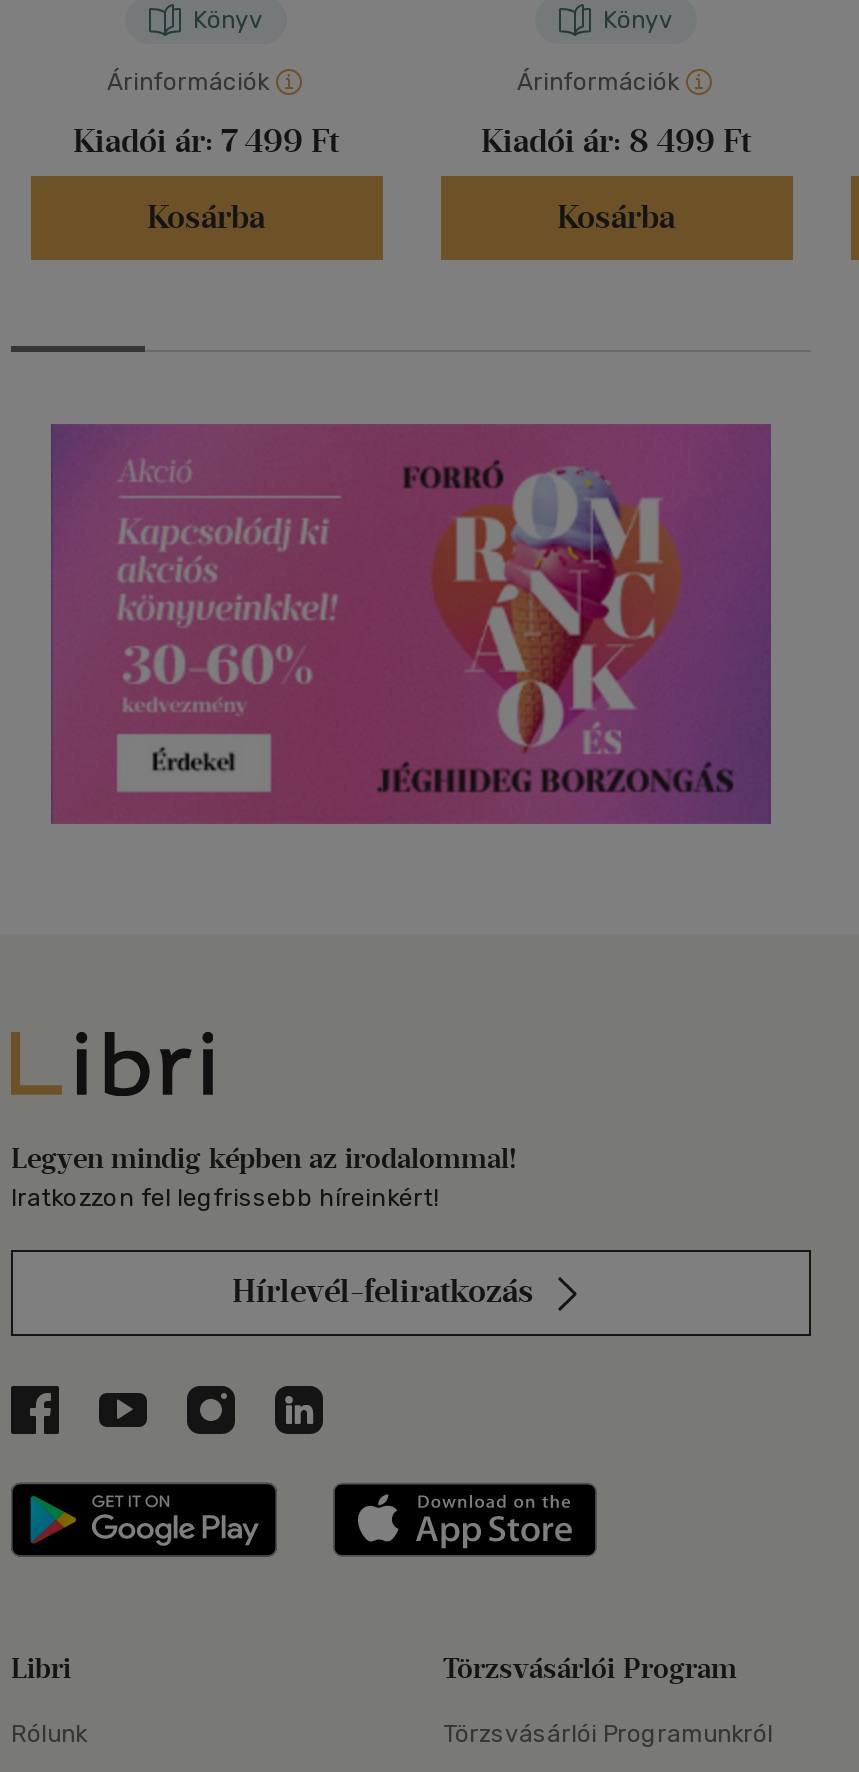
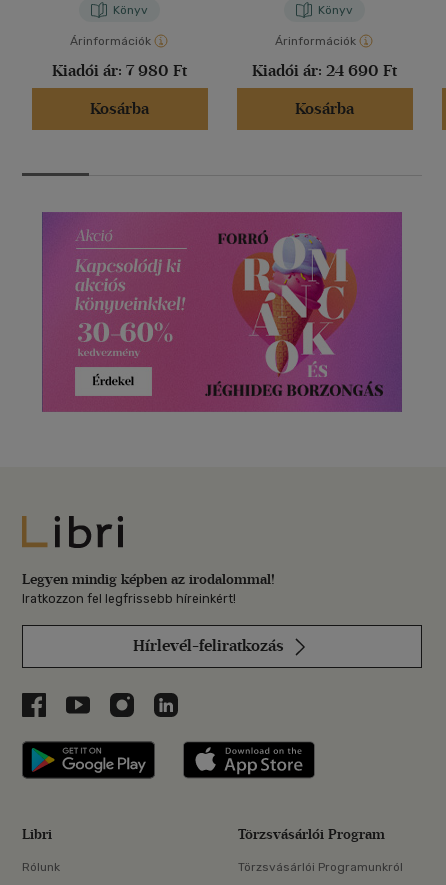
[73,123,339,161] Kiadói ár: 7 499 Ft -> [52,61,187,80] Kiadói ár: 7 980 Ft
[481,123,751,161] Kiadói ár: 8 499 Ft -> [252,61,397,80] Kiadói ár: 24 690 Ft

